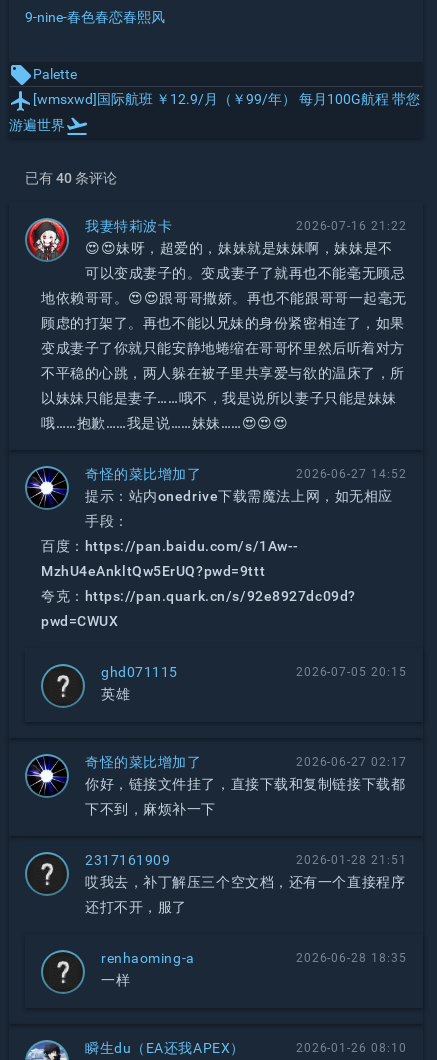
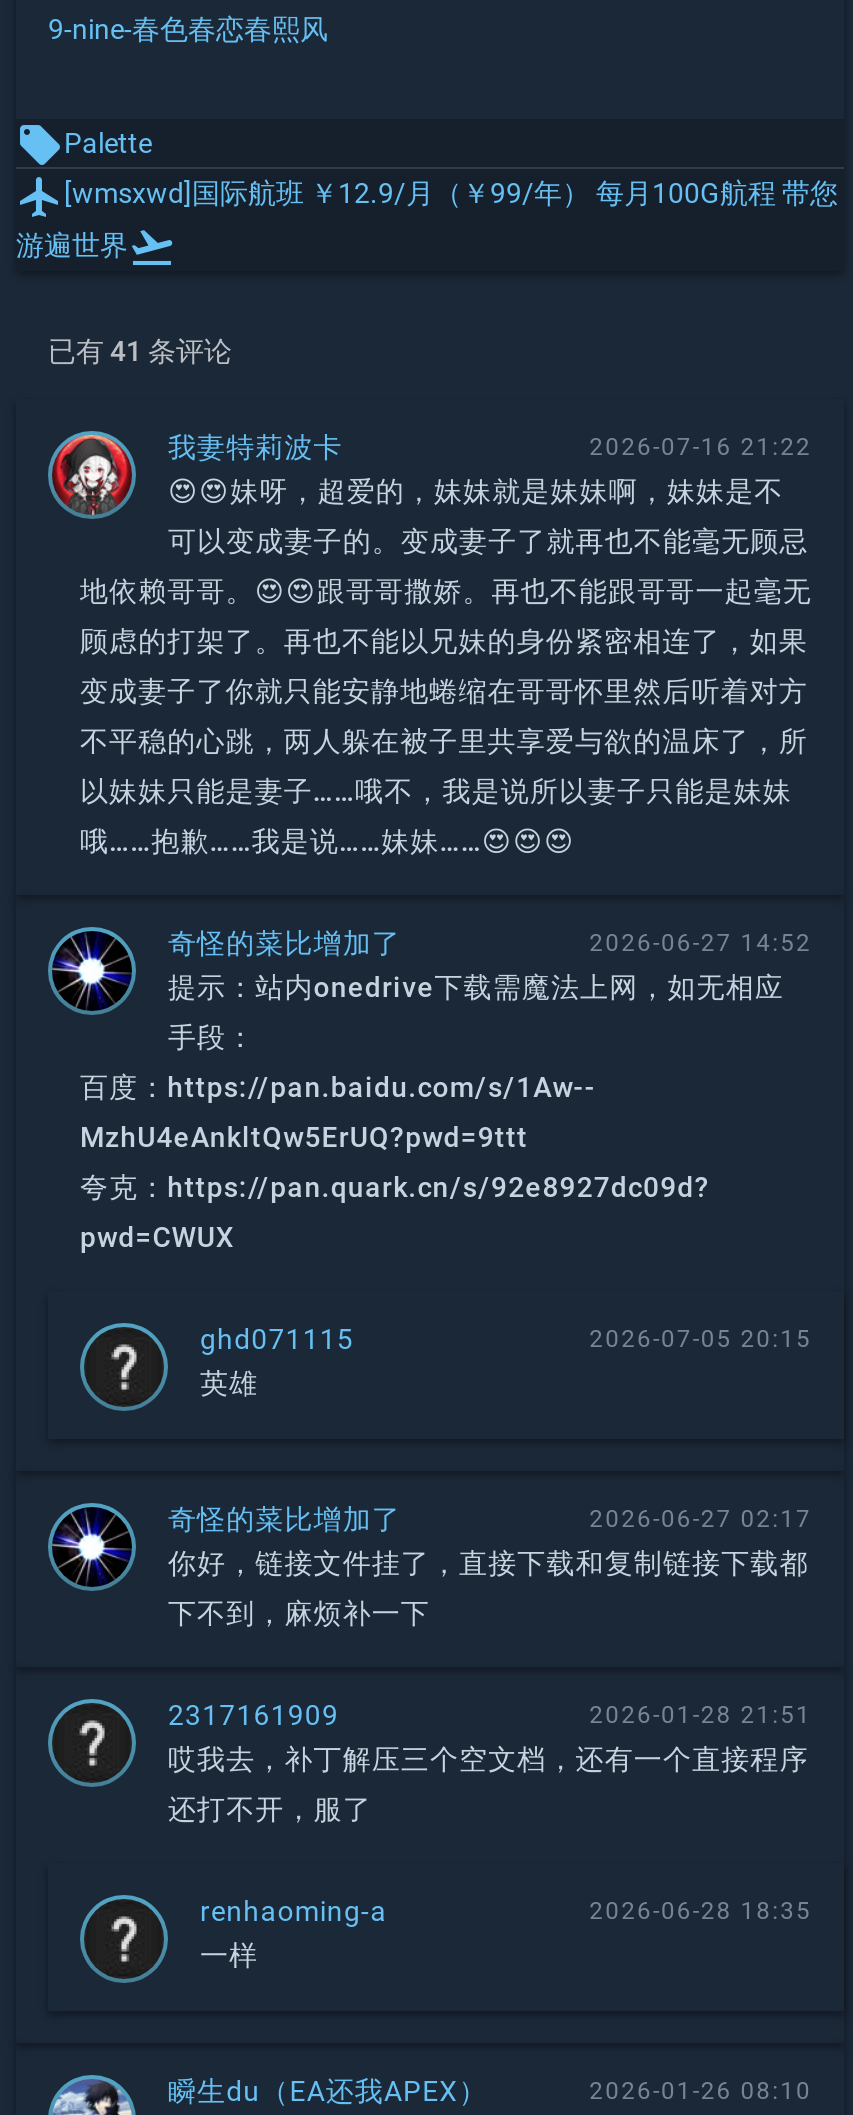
[25,170,117,186] 已有 40 条评论 -> [48,335,232,367] 已有 41 条评论

